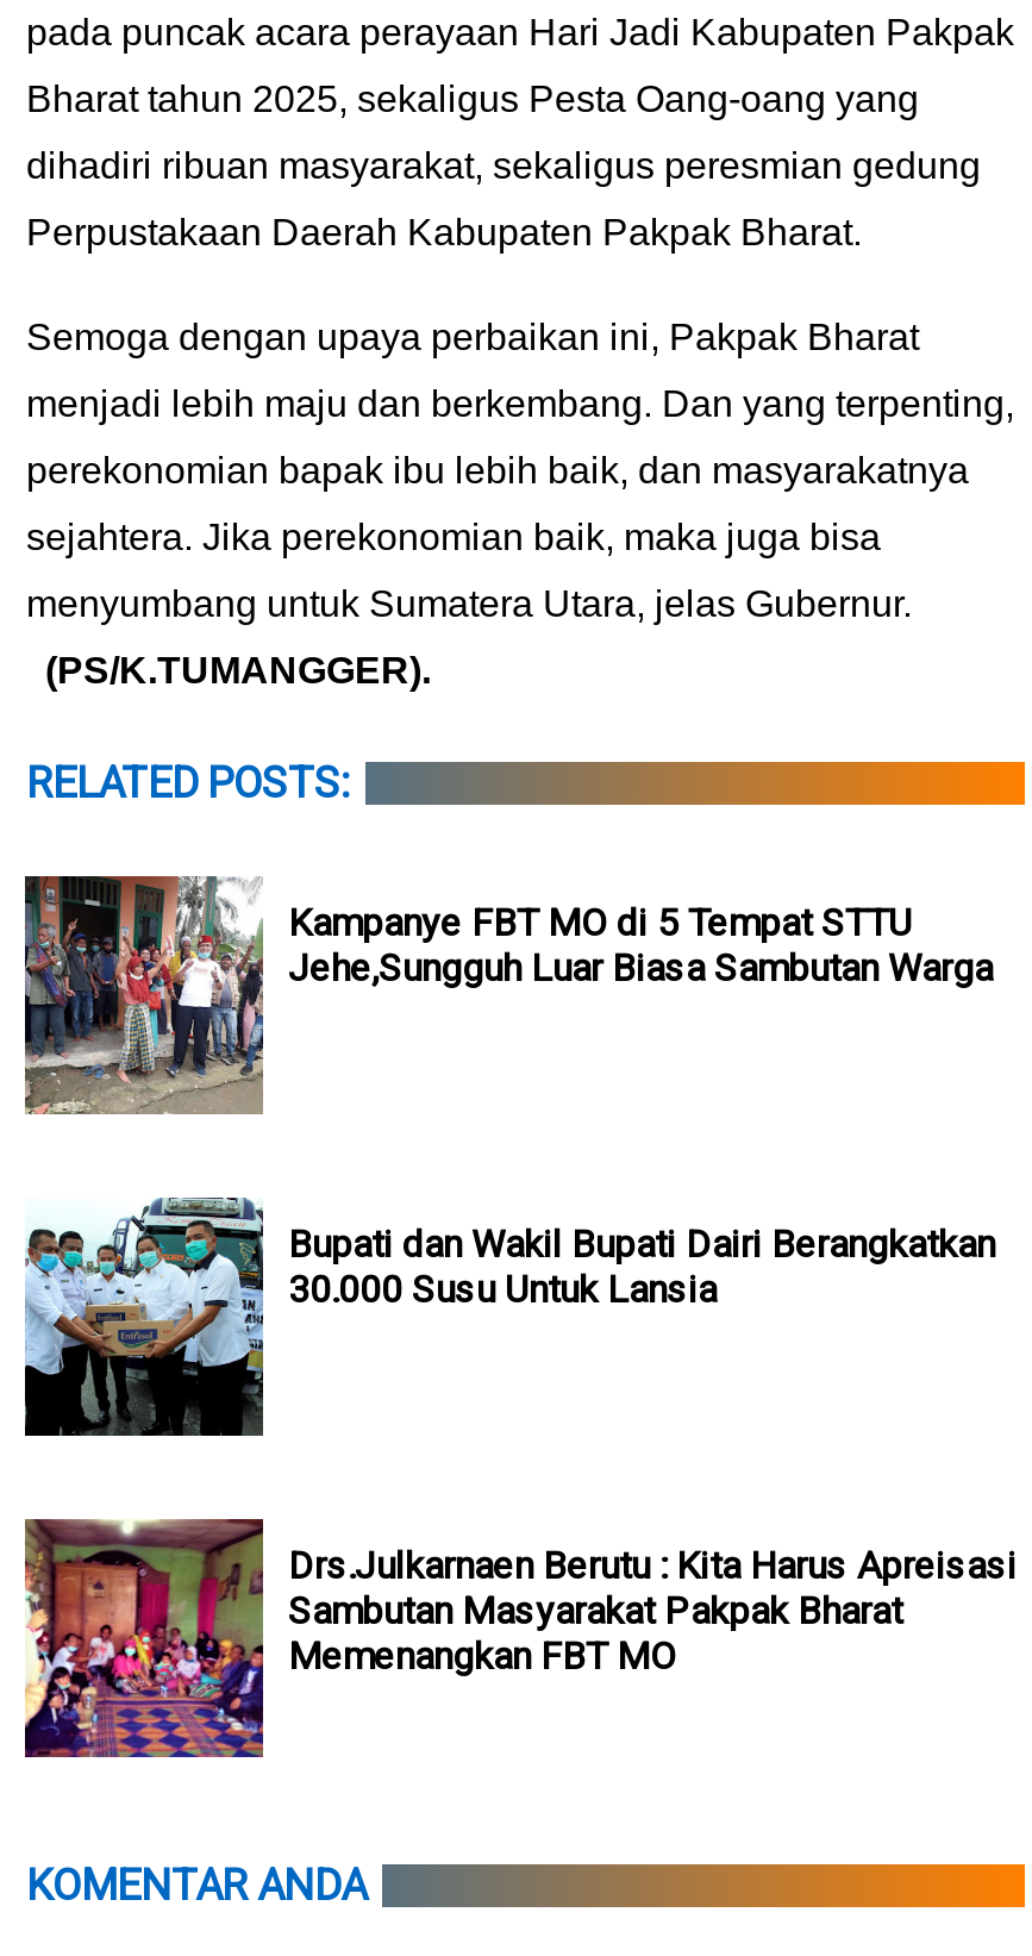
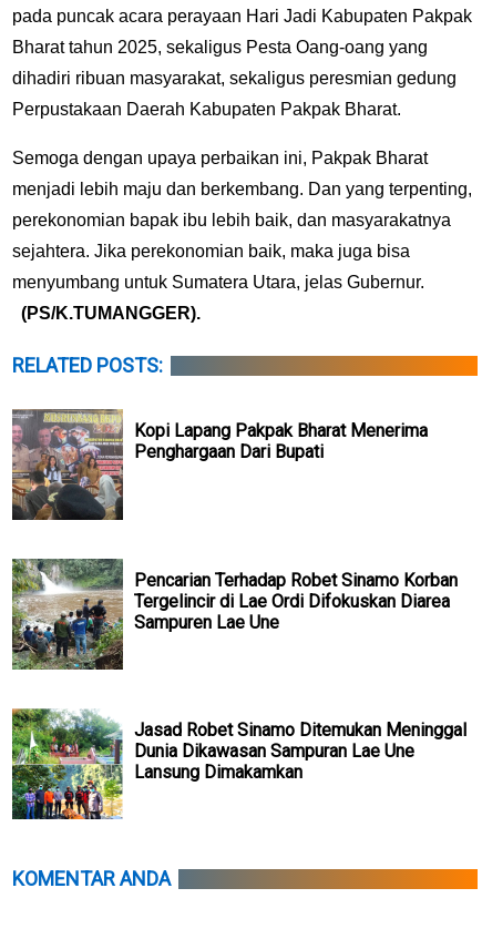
[23,874,993,1114] [image] | Kampanye FBT MO di 5 Tempat STTU | Jehe,Sungguh Luar Biasa Sambutan Warga -> [11,408,428,521] [image] | Kopi Lapang Pakpak Bharat Menerima | Penghargaan Dari Bupati
[23,1198,995,1438] [image] | Bupati dan Wakil Bupati Dairi Berangkatkan | 30.000 Susu Untuk Lansia -> [11,558,458,671] [image] | Pencarian Terhadap Robet Sinamo Korban | Tergelincir di Lae Ordi Difokuskan Diarea | Sampuren Lae Une
[23,1517,1017,1760] [image] | Drs.Julkarnaen Berutu : Kita Harus Apreisasi | Sambutan Masyarakat Pakpak Bharat | Memenangkan FBT MO -> [11,707,467,820] [image] | Jasad Robet Sinamo Ditemukan Meninggal | Dunia Dikawasan Sampuran Lae Une | Lansung Dimakamkan

